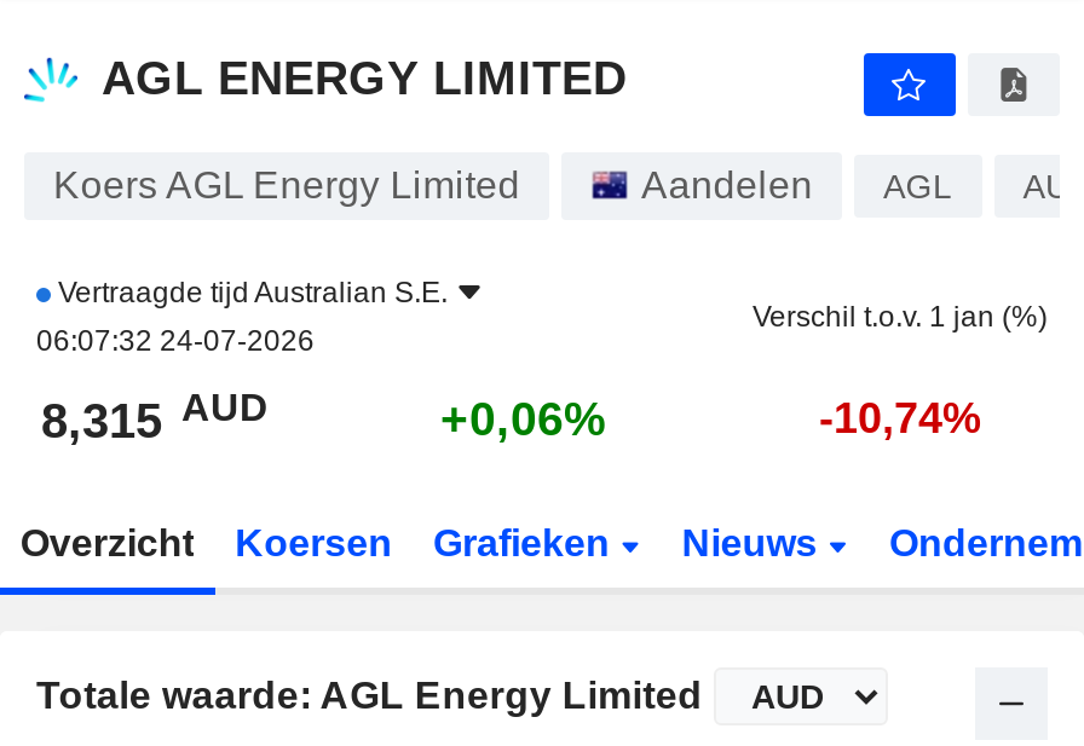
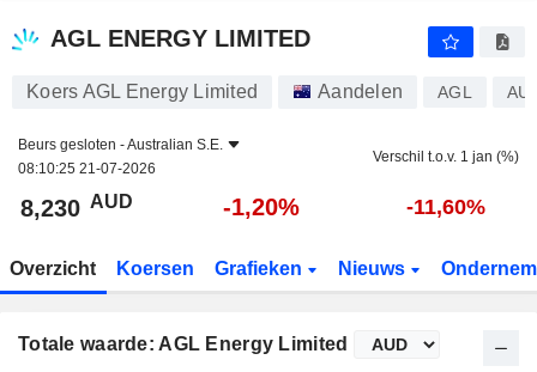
[36,276,448,358] Vertraagde tijd Australian S.E. | 06:07:32 24-07-2026 -> [18,136,223,177] Beurs gesloten - Australian S.E. | 08:10:25 21-07-2026
[41,386,269,447] 8,315 AUD -> [20,191,133,221] 8,230 AUD
[440,392,607,445] +0,06% -> [223,194,300,220] -1,20%
[819,394,981,443] -10,74% -> [406,195,485,219] -11,60%

